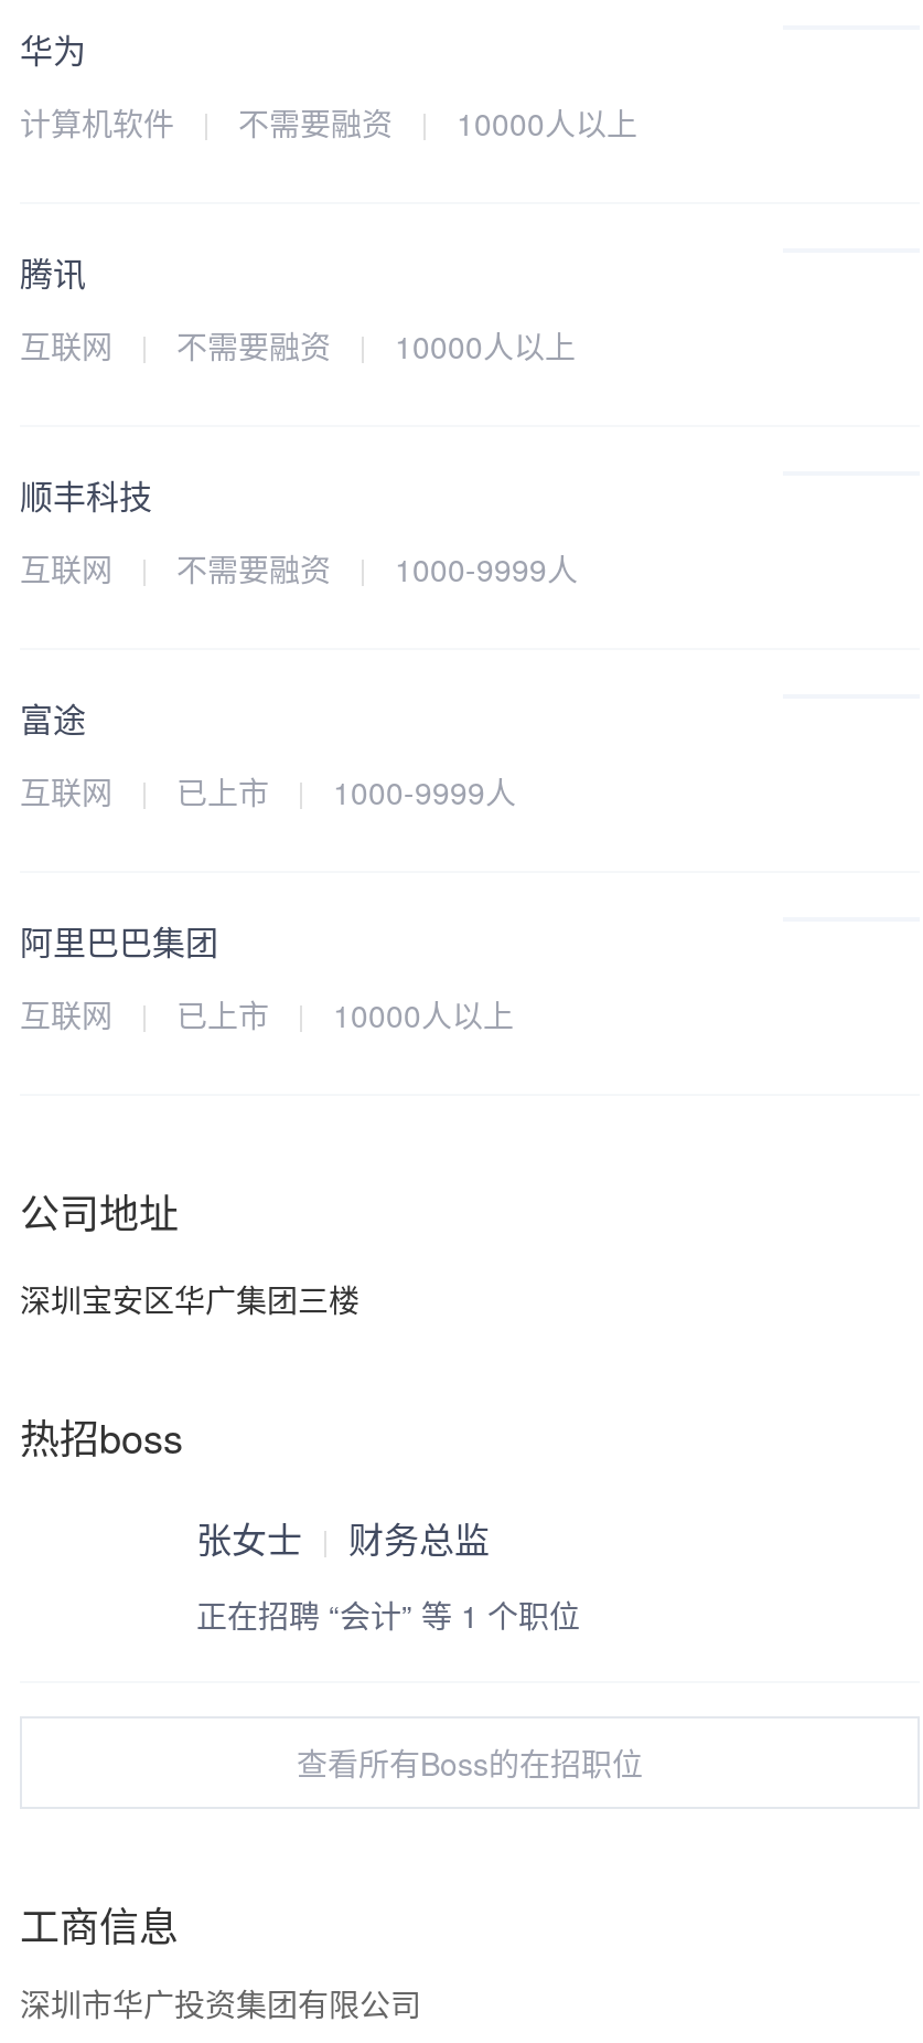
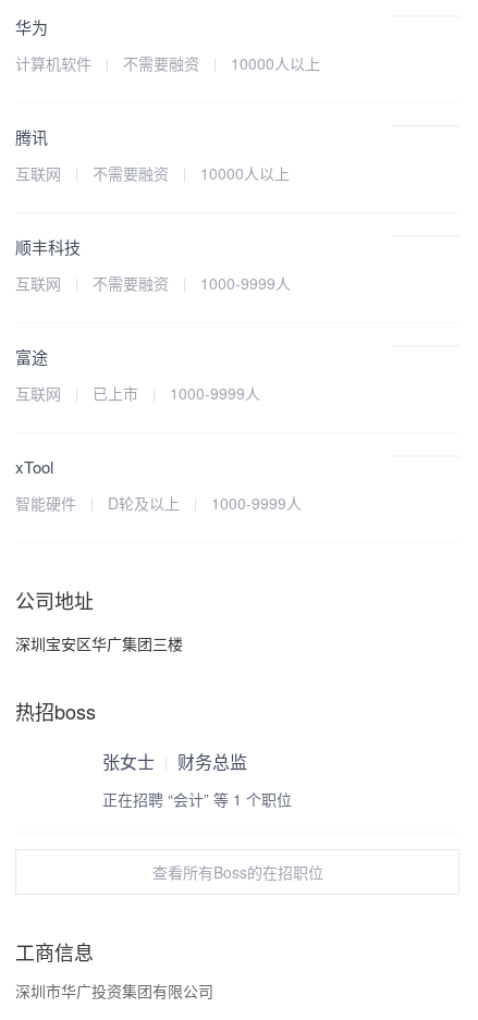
[20,917,218,964] 阿里巴巴集团 -> [15,455,53,478] xTool
[20,992,514,1036] 互联网 | 已上市 | 10000人以上 -> [15,492,302,514] 智能硬件 | D轮及以上 | 1000-9999人

